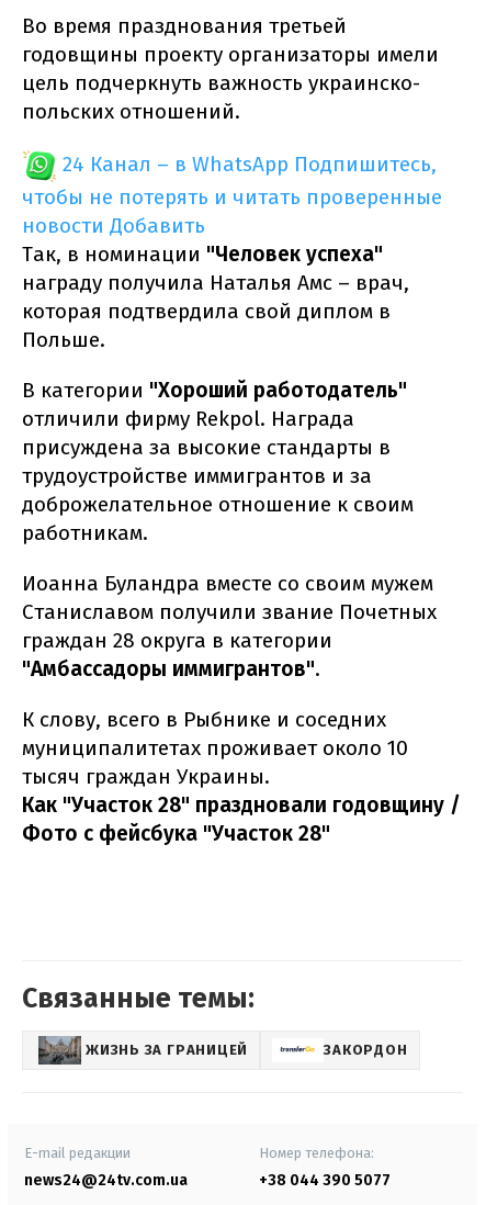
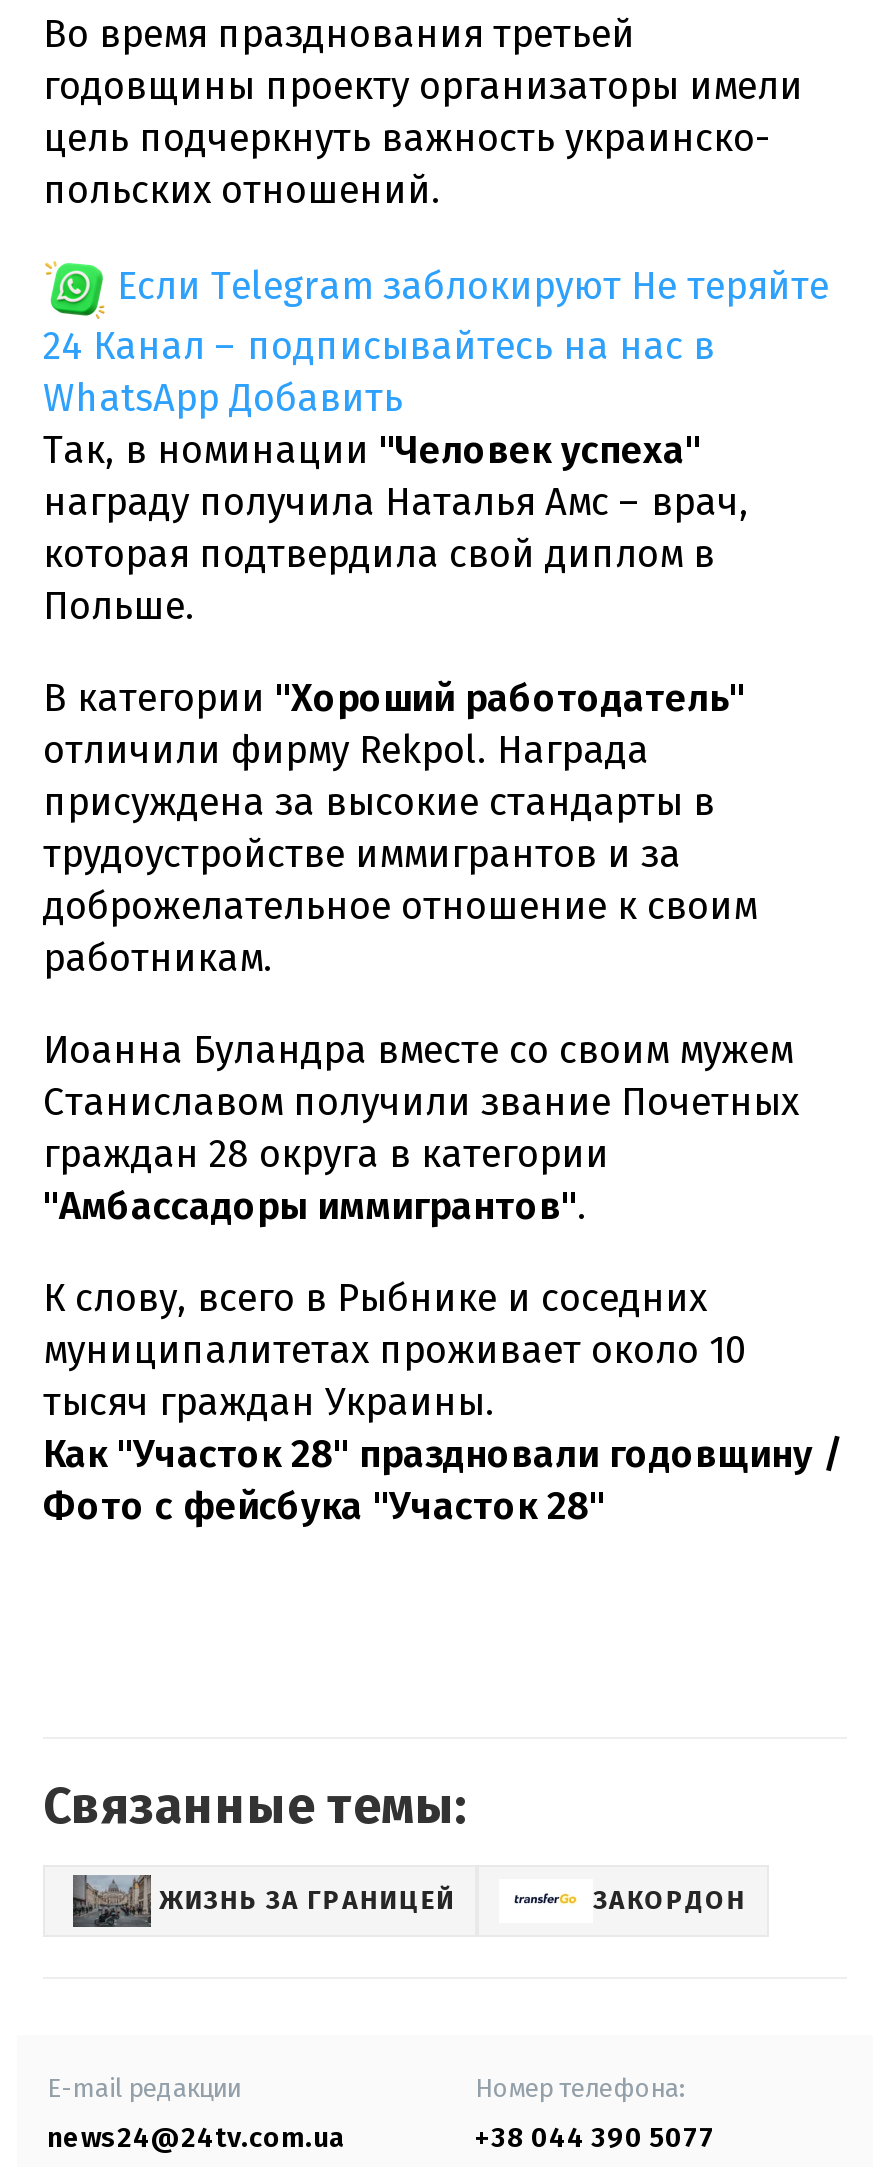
[22,151,442,238] 24 Канал – в WhatsApp Подпишитесь, | чтобы не потерять и читать проверенные | новости Добавить -> [43,262,829,420] Если Telegram заблокируют Не теряйте | 24 Канал – подписывайтесь на нас в | WhatsApp Добавить

